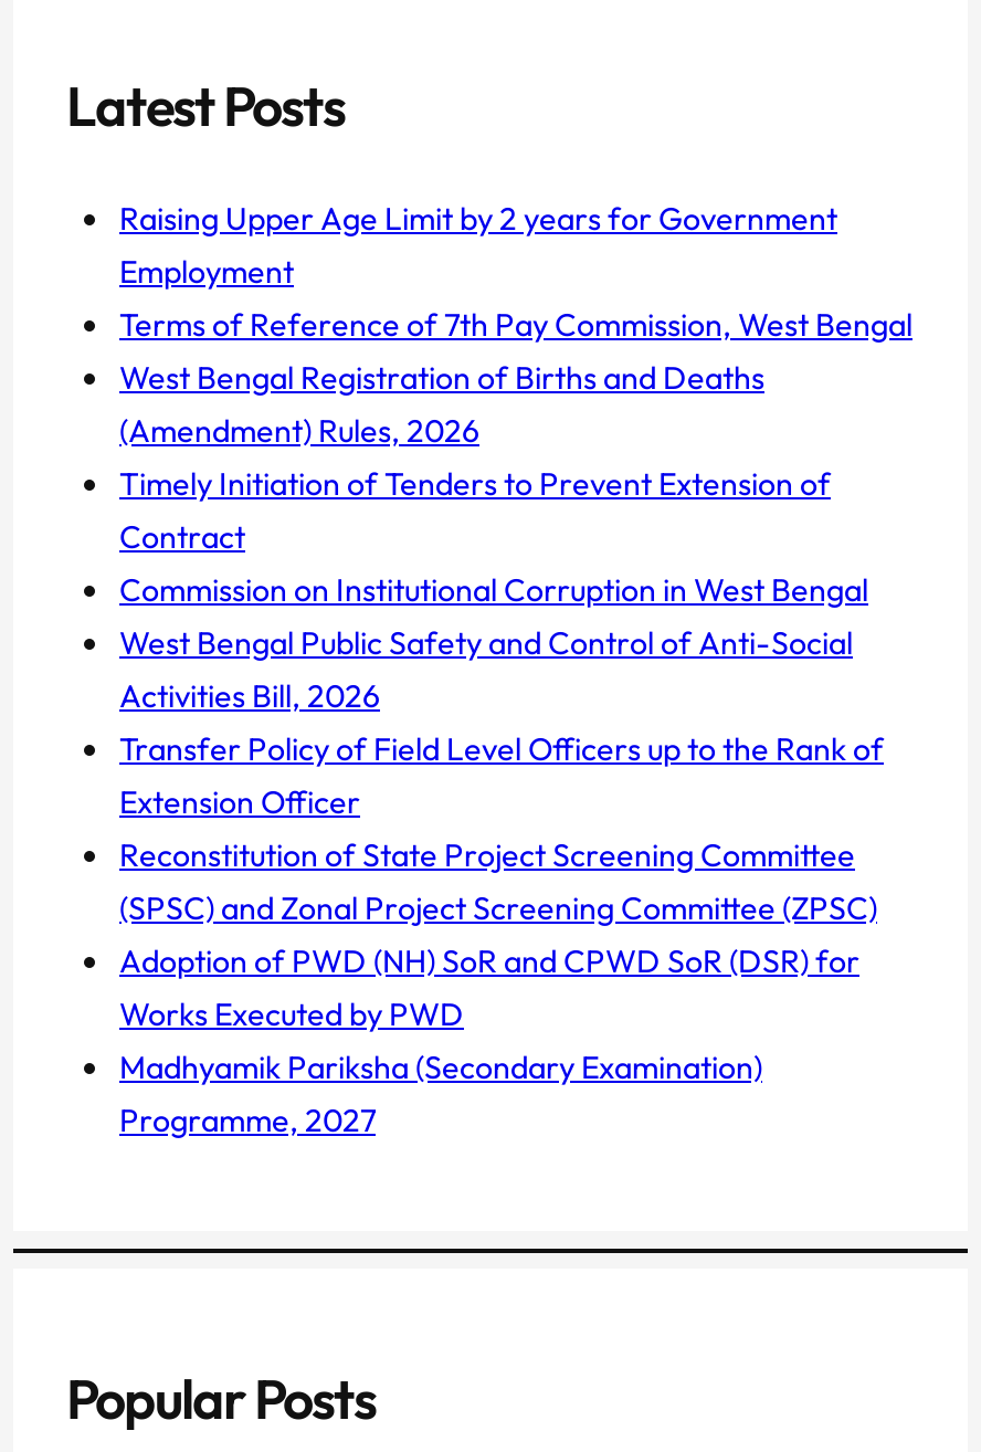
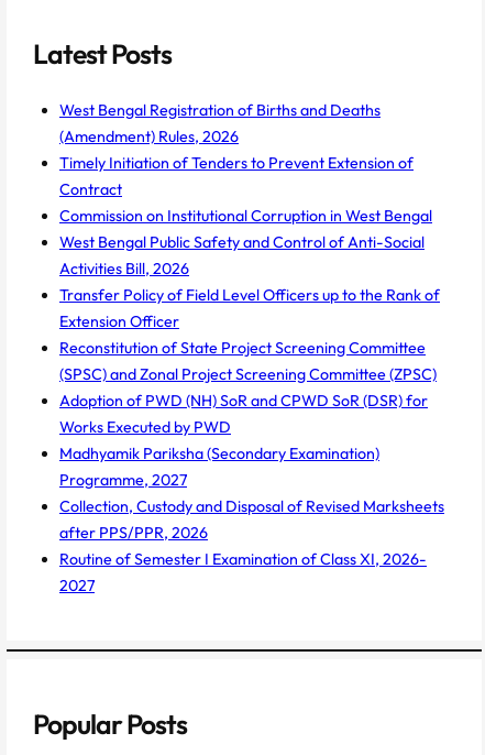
[119,199,913,345] Raising Upper Age Limit by 2 years for Government | Employment | Terms of Reference of 7th Pay Commission, West Bengal -> none
moved [119,358,884,1141] -> [59,100,440,490]: West Bengal Registration of Births and Deaths | (Amendment) Rules, 2026 | Timely Initiation of Tenders to Prevent Extension of | ... | Madhyamik Pariksha (Secondary Examination) | Programme, 2027
none -> [59,496,444,596] Collection, Custody and Disposal of Revised Marksheets | after PPS/PPR, 2026 | Routine of Semester I Examination of Class XI, 2026- | 2027

